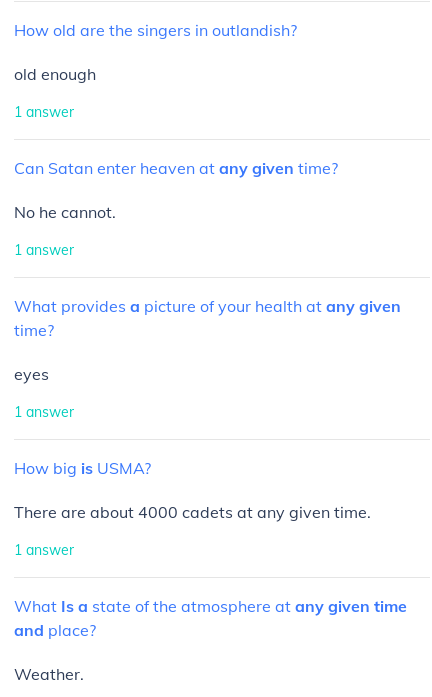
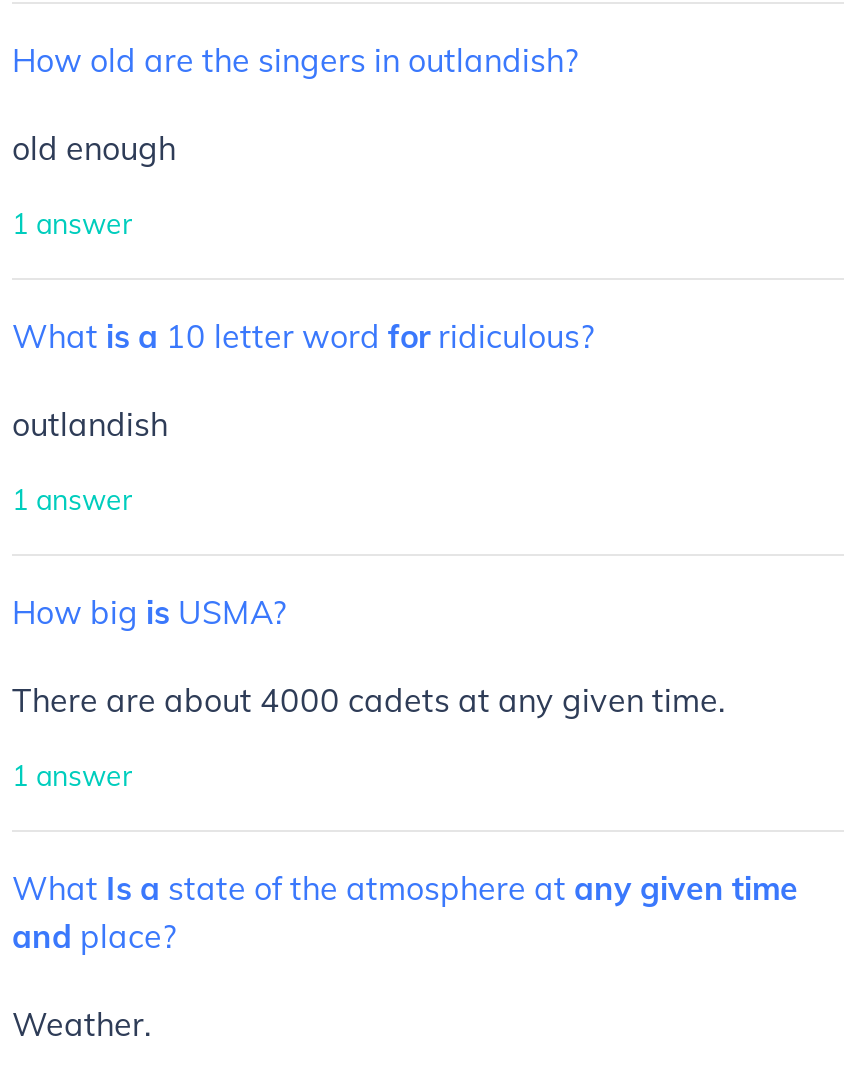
[14,158,401,384] Can Satan enter heaven at any given time? | No he cannot. | 1 answer | What provides a picture of your health at any given | time? | eyes -> [12,316,594,444] What is a 10 letter word for ridiculous? | outlandish

